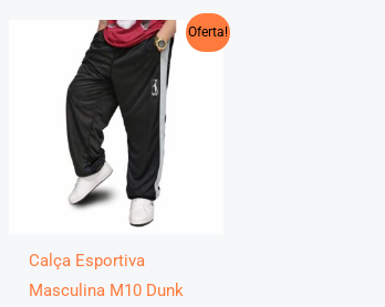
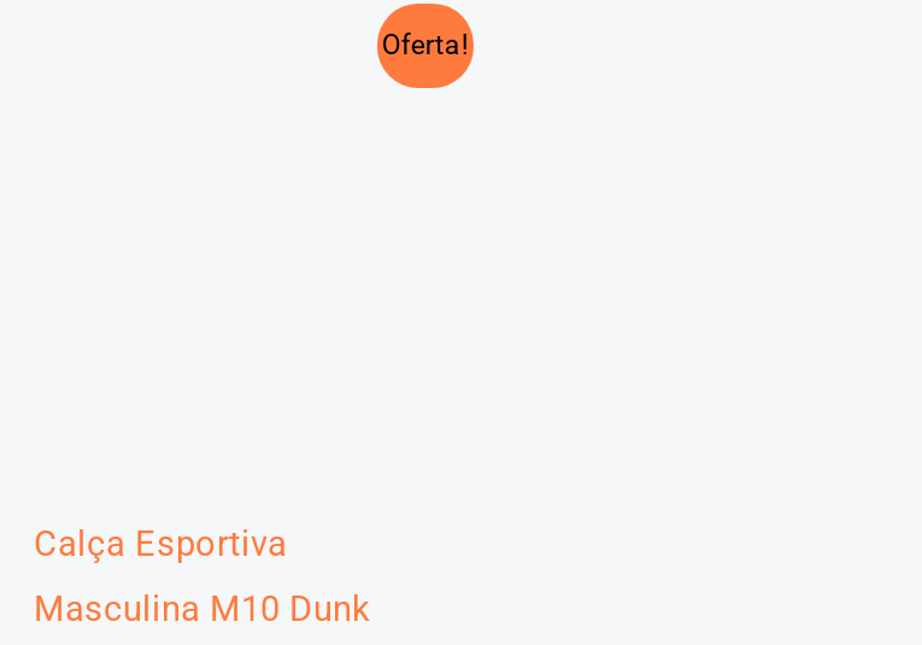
[65,19,177,227] [image] -> none

